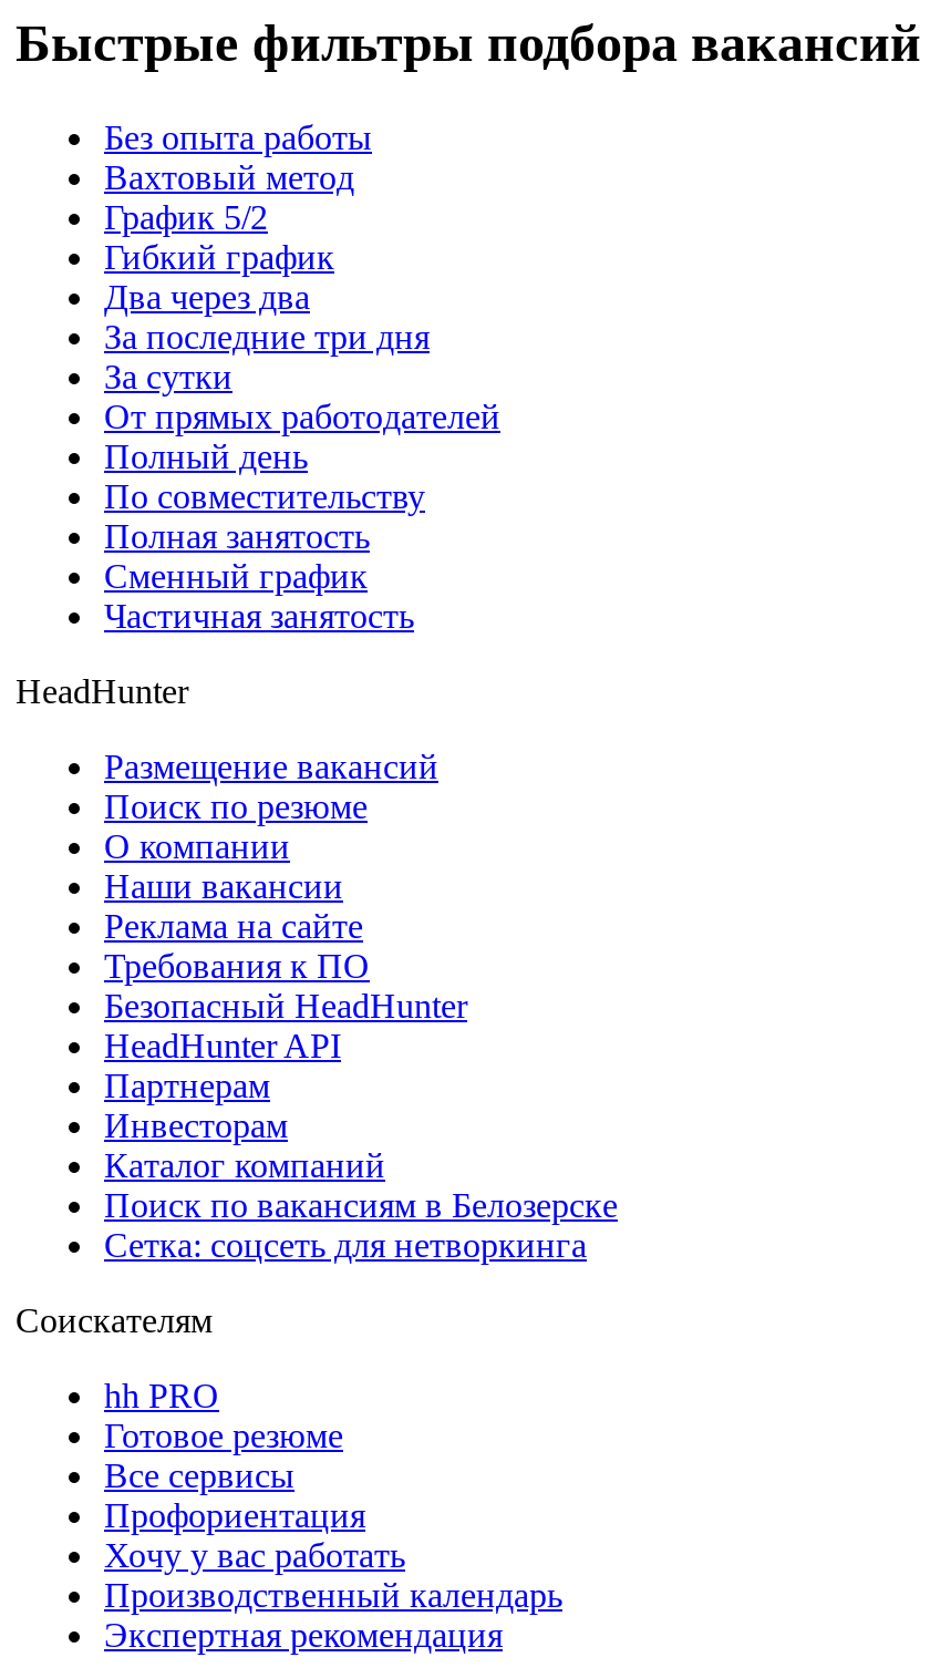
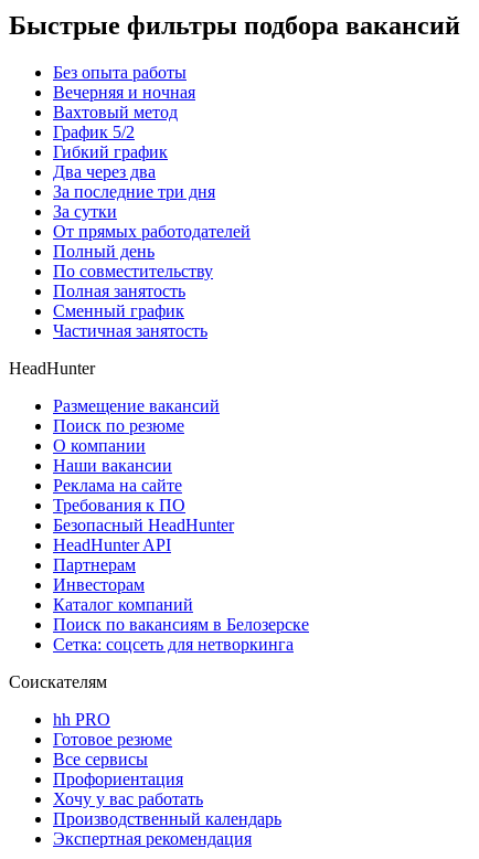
none -> [53,83,195,101] Вечерняя и ночная

